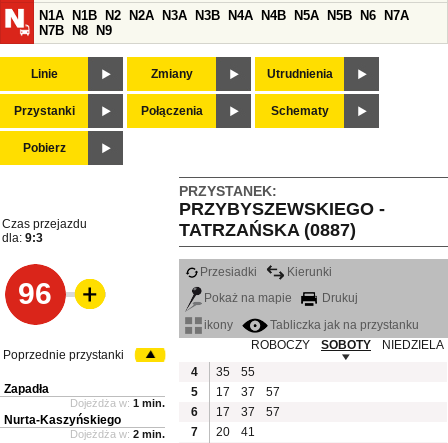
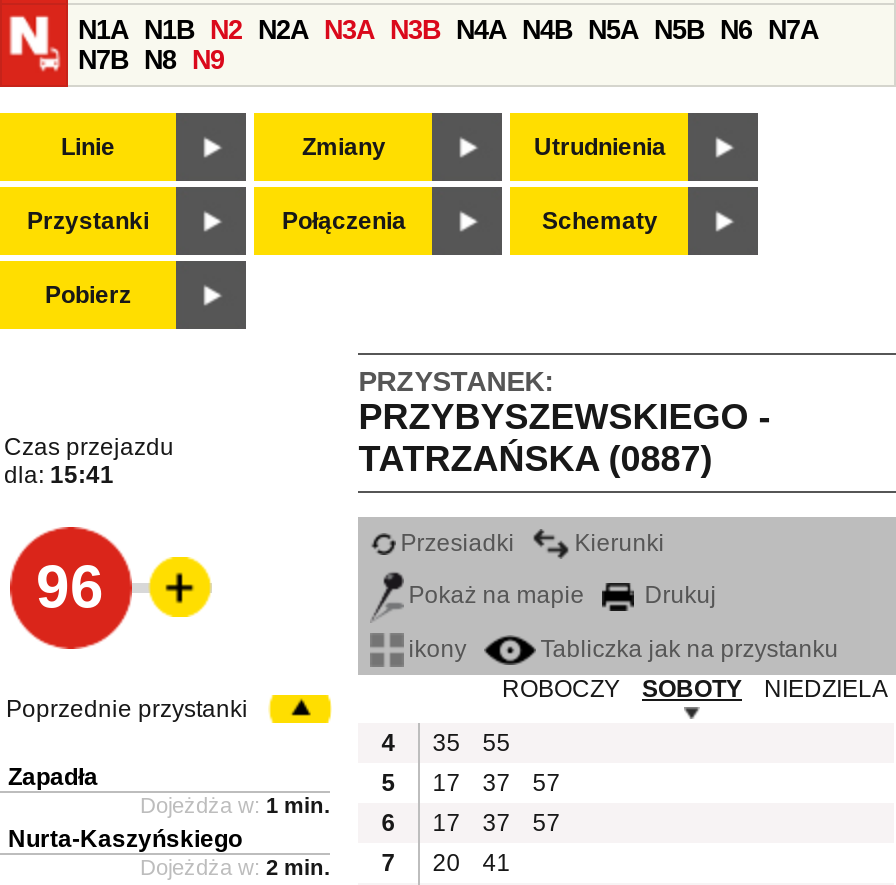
[2,231,43,245] dla: 9:3 -> [4,461,114,489] dla: 15:41

